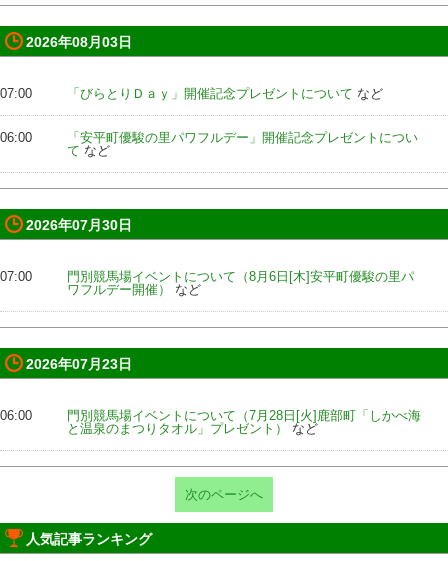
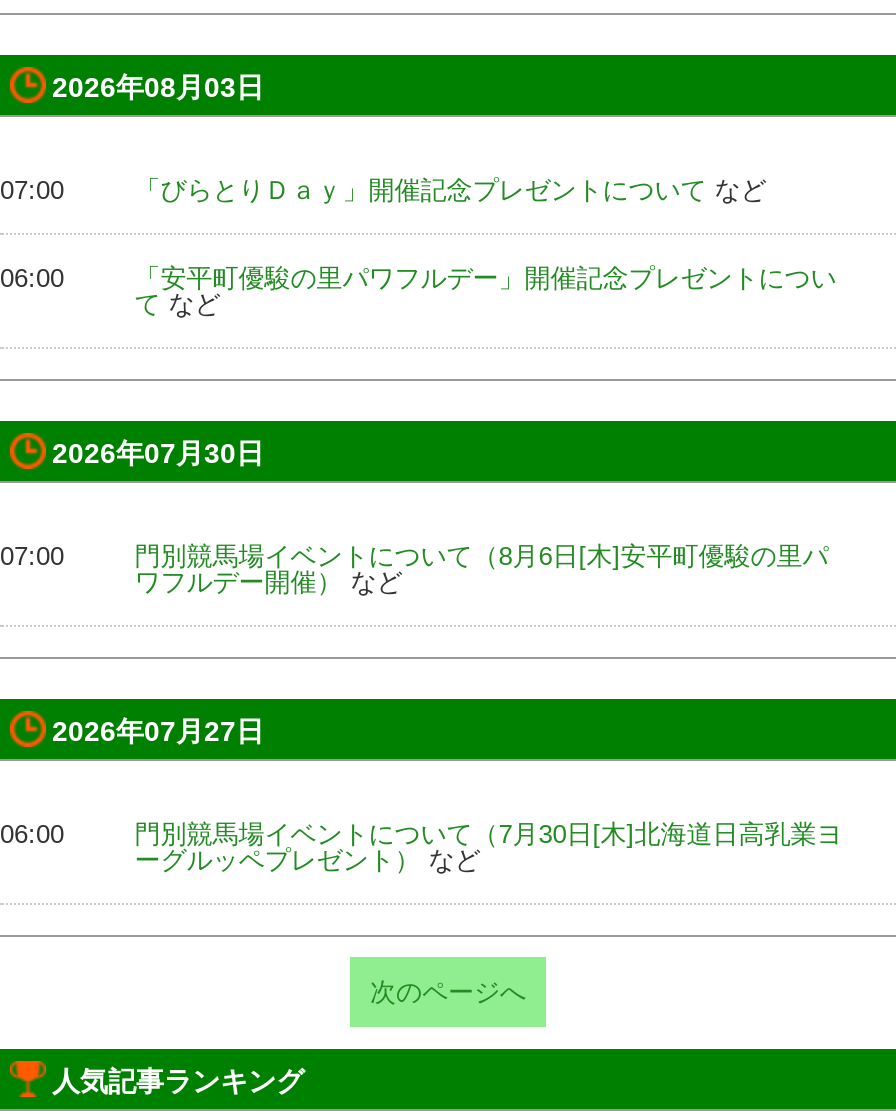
[26,356,132,372] 2026年07月23日 -> [52,715,264,747] 2026年07月27日
[67,408,421,436] 門別競馬場イベントについて（7月28日[火]鹿部町「しかべ海 | と温泉のまつりタオル」プレゼント）など -> [134,819,842,875] 門別競馬場イベントについて（7月30日[木]北海道日高乳業ヨ | ーグルッペプレゼント）など

